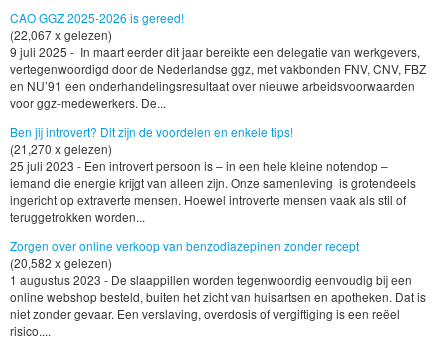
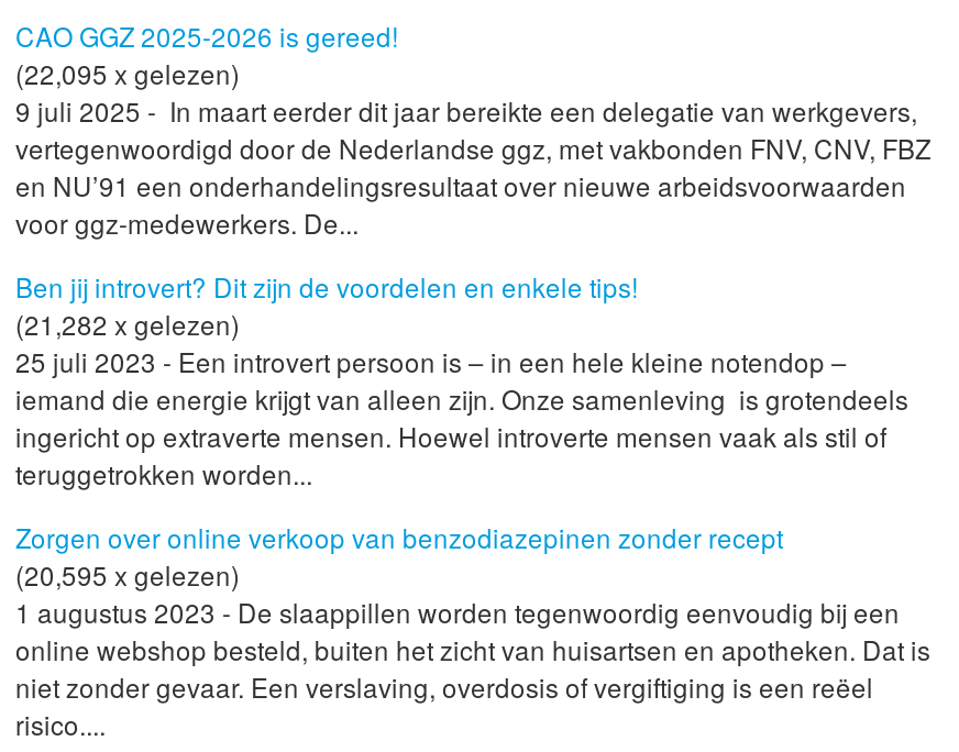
[10,26,112,43] (22,067 x gelezen) -> [15,54,240,91] (22,095 x gelezen)
[10,140,112,157] (21,270 x gelezen) -> [15,305,240,342] (21,282 x gelezen)
[10,254,112,271] (20,582 x gelezen) -> [15,555,240,592] (20,595 x gelezen)

